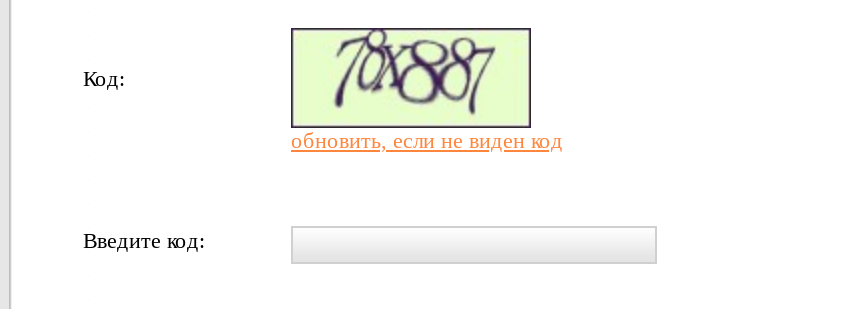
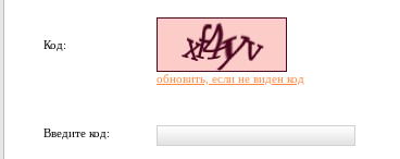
[291,26,531,122] [image] -> [157,17,287,69] [image]

